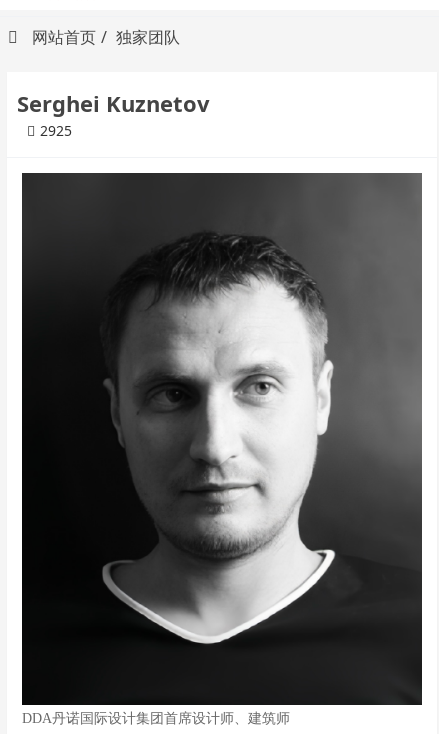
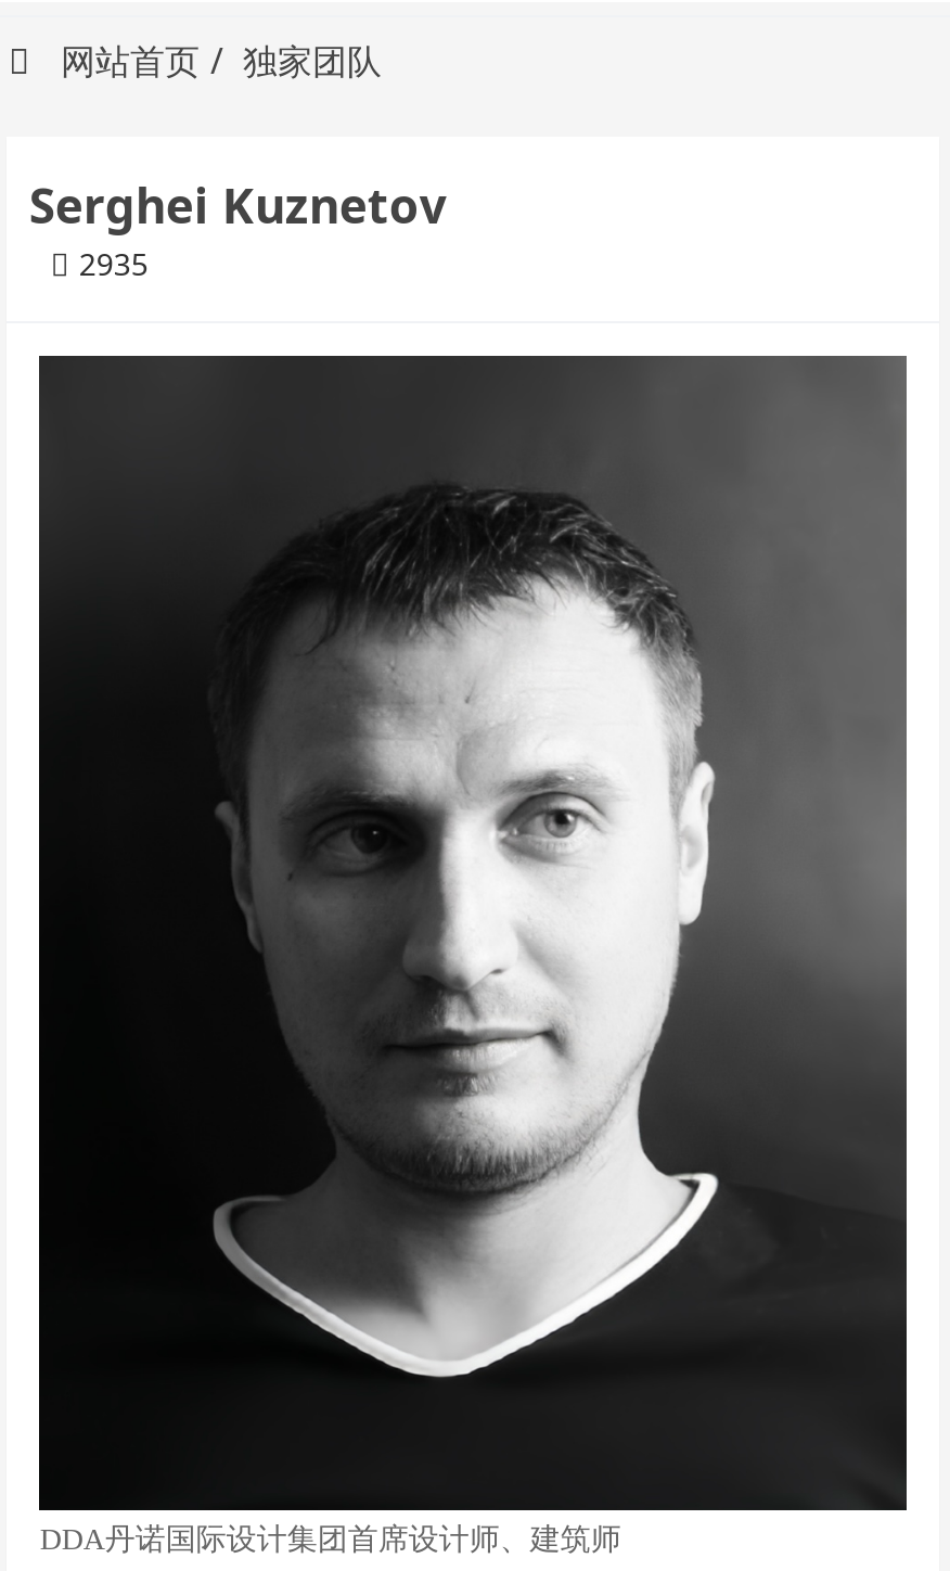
[40,121,72,140] 2925 -> [79,243,148,284] 2935

